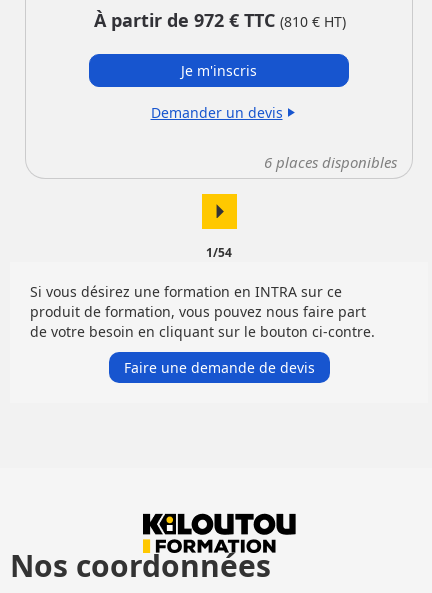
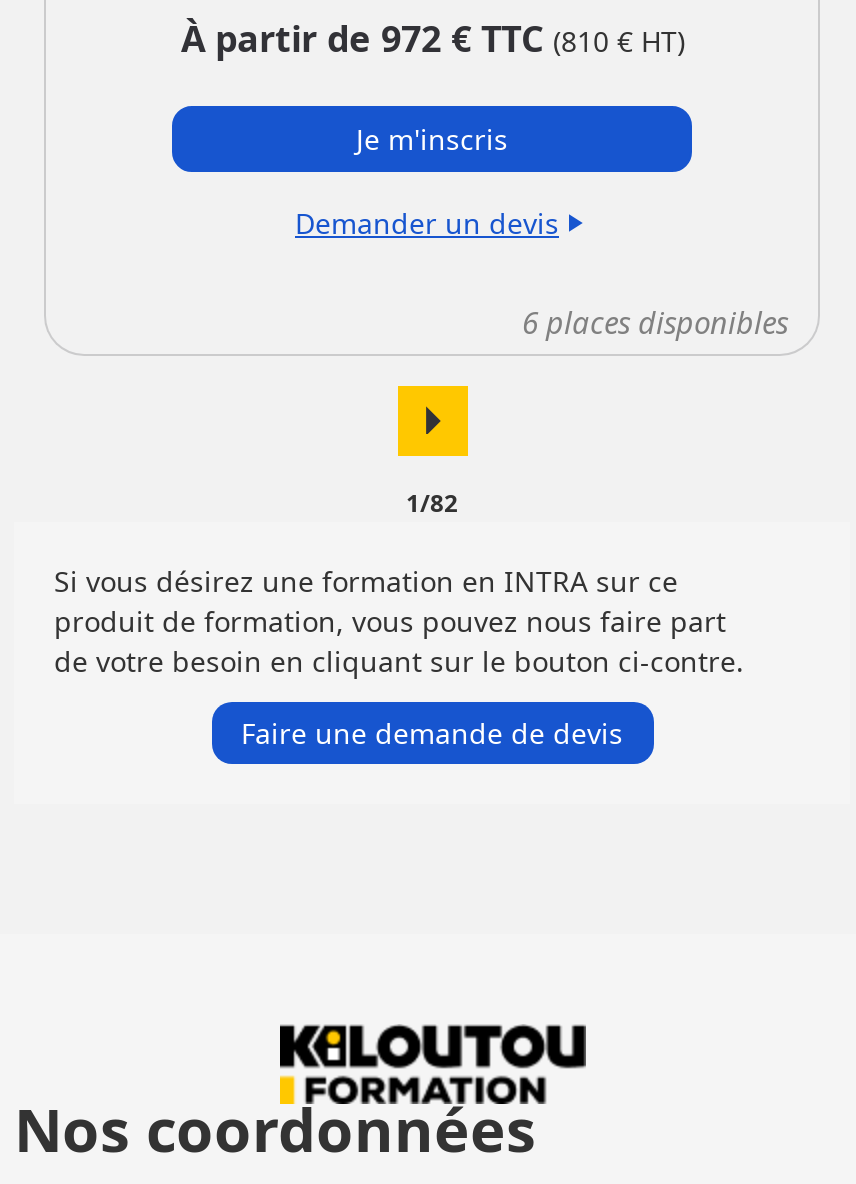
[206,244,232,261] 1/54 -> [406,486,458,520] 1/82

